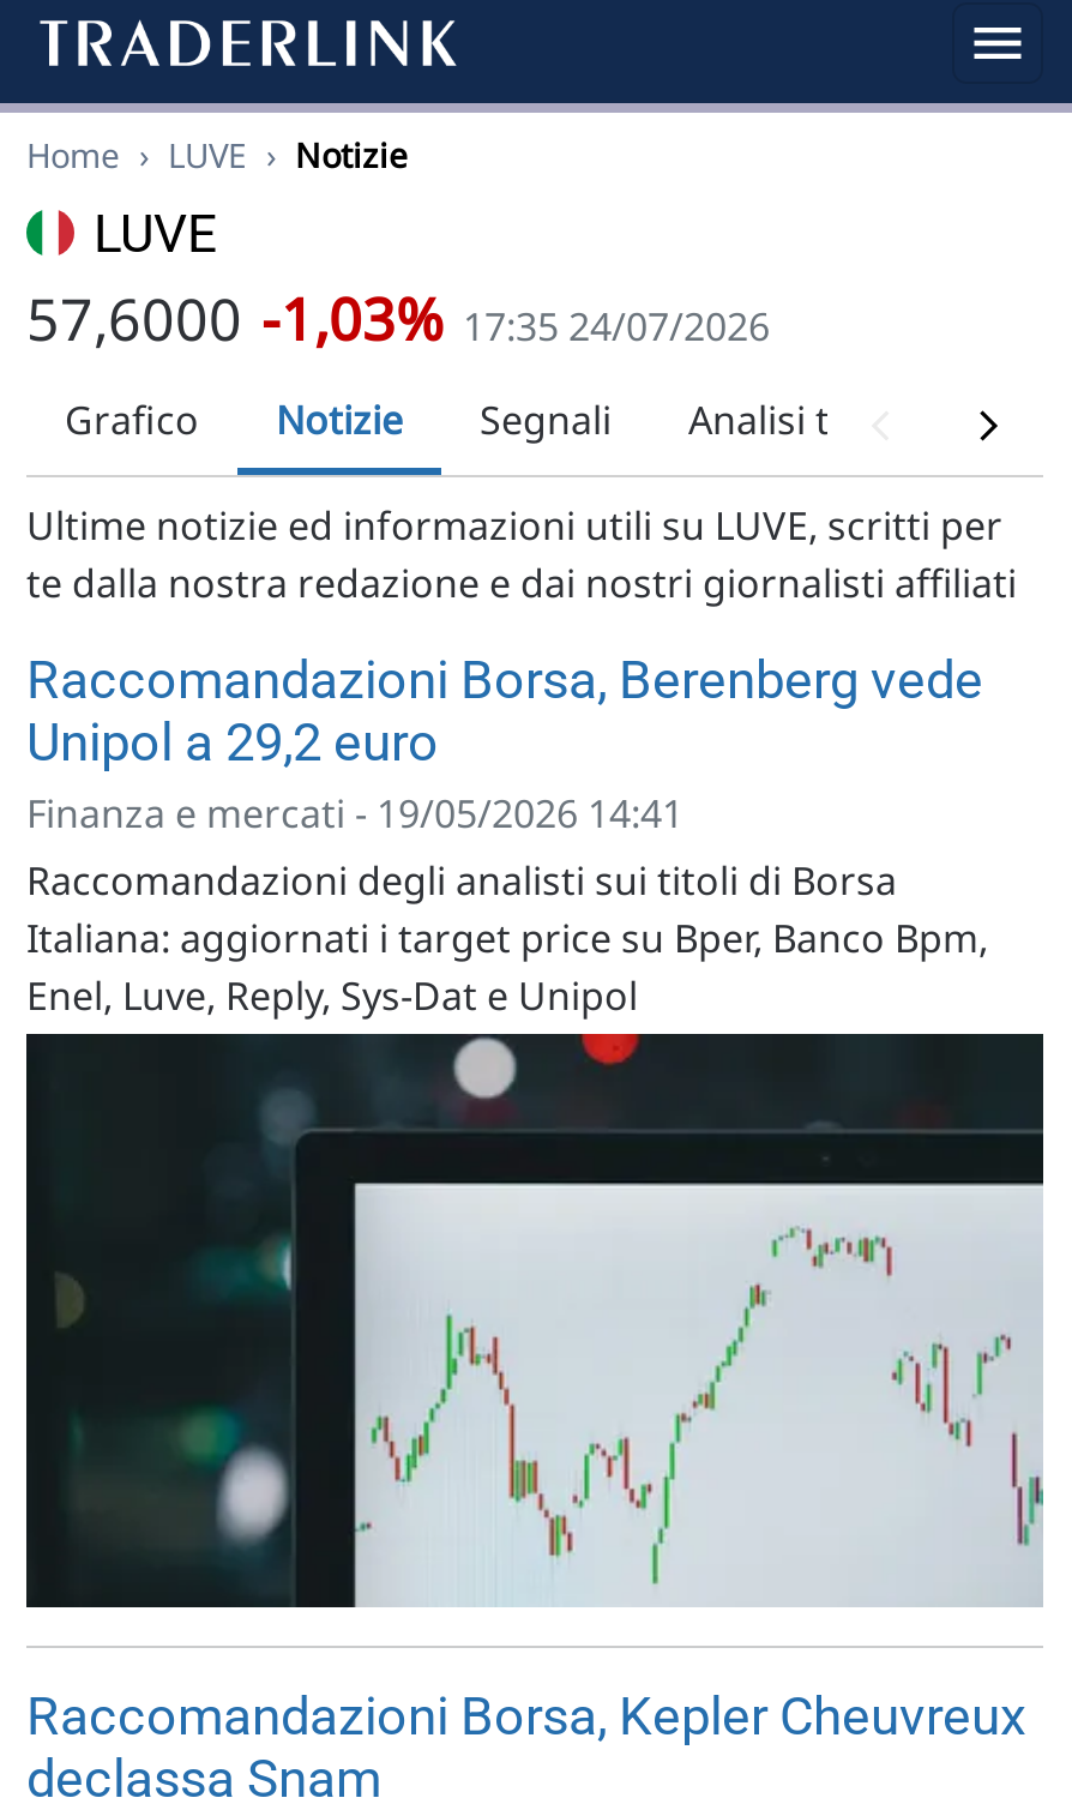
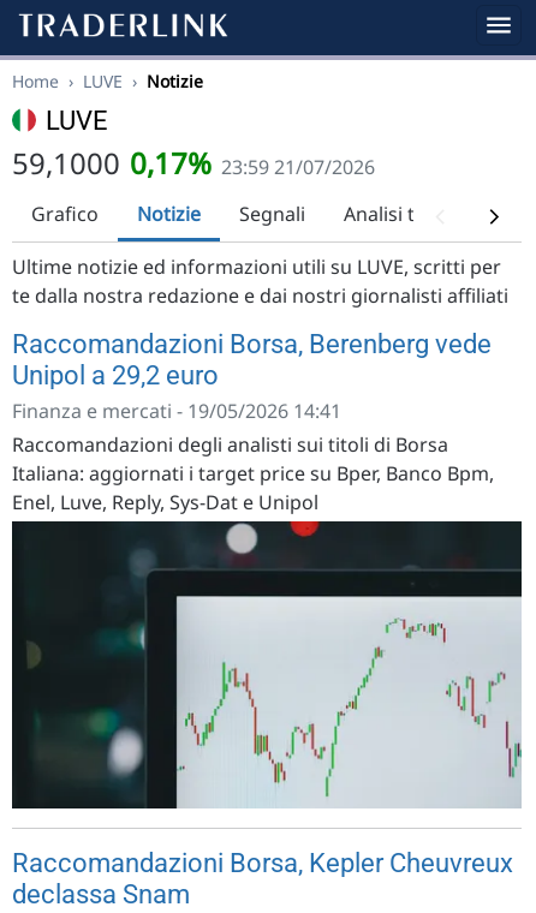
[26,278,770,357] 57,6000 -1,03% 17:35 24/07/2026 -> [12,143,375,183] 59,1000 0,17% 23:59 21/07/2026

